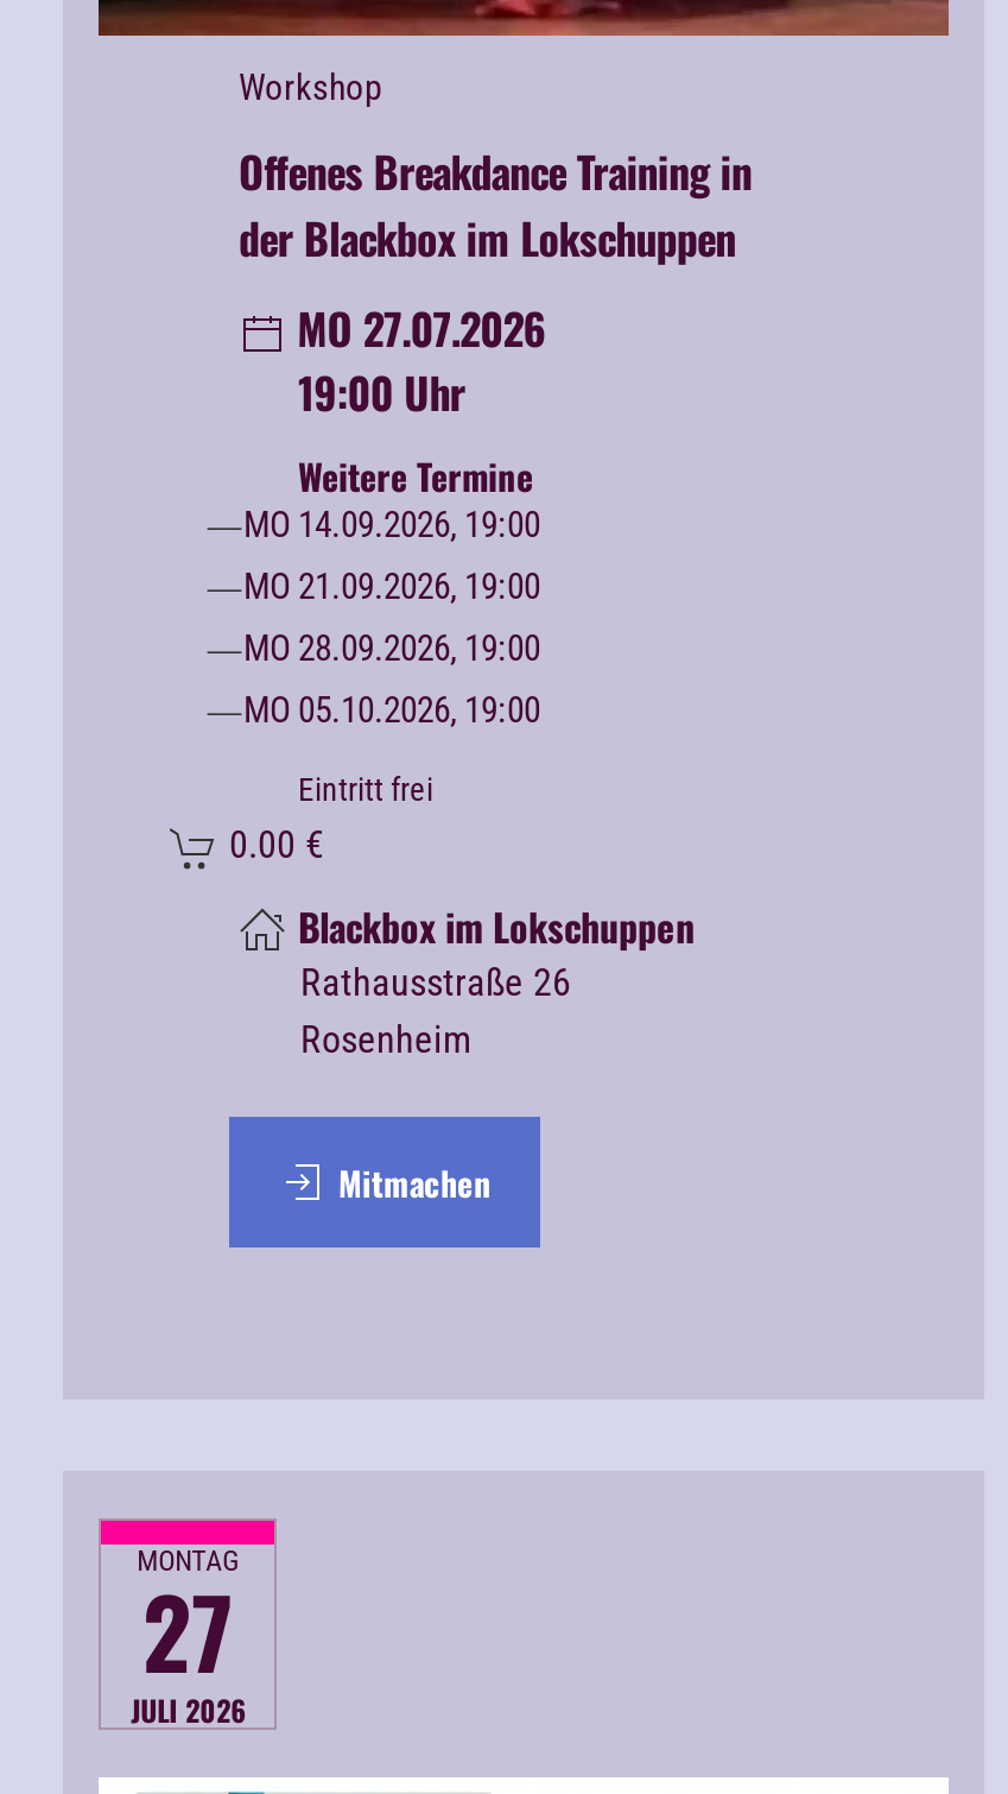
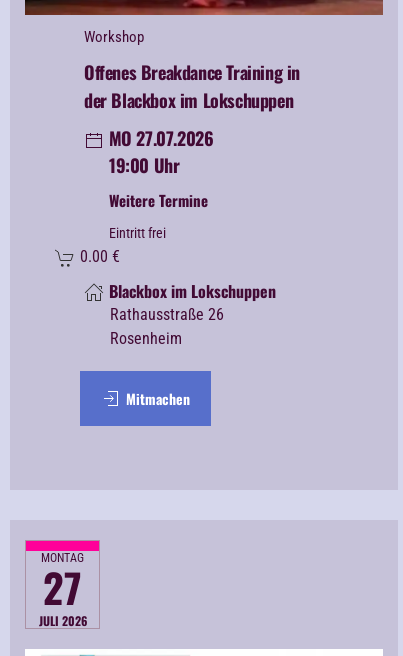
[243,505,540,733] MO 14.09.2026, 19:00 | MO 21.09.2026, 19:00 | MO 28.09.2026, 19:00 | MO 05.10.2026, 19:00 -> none

